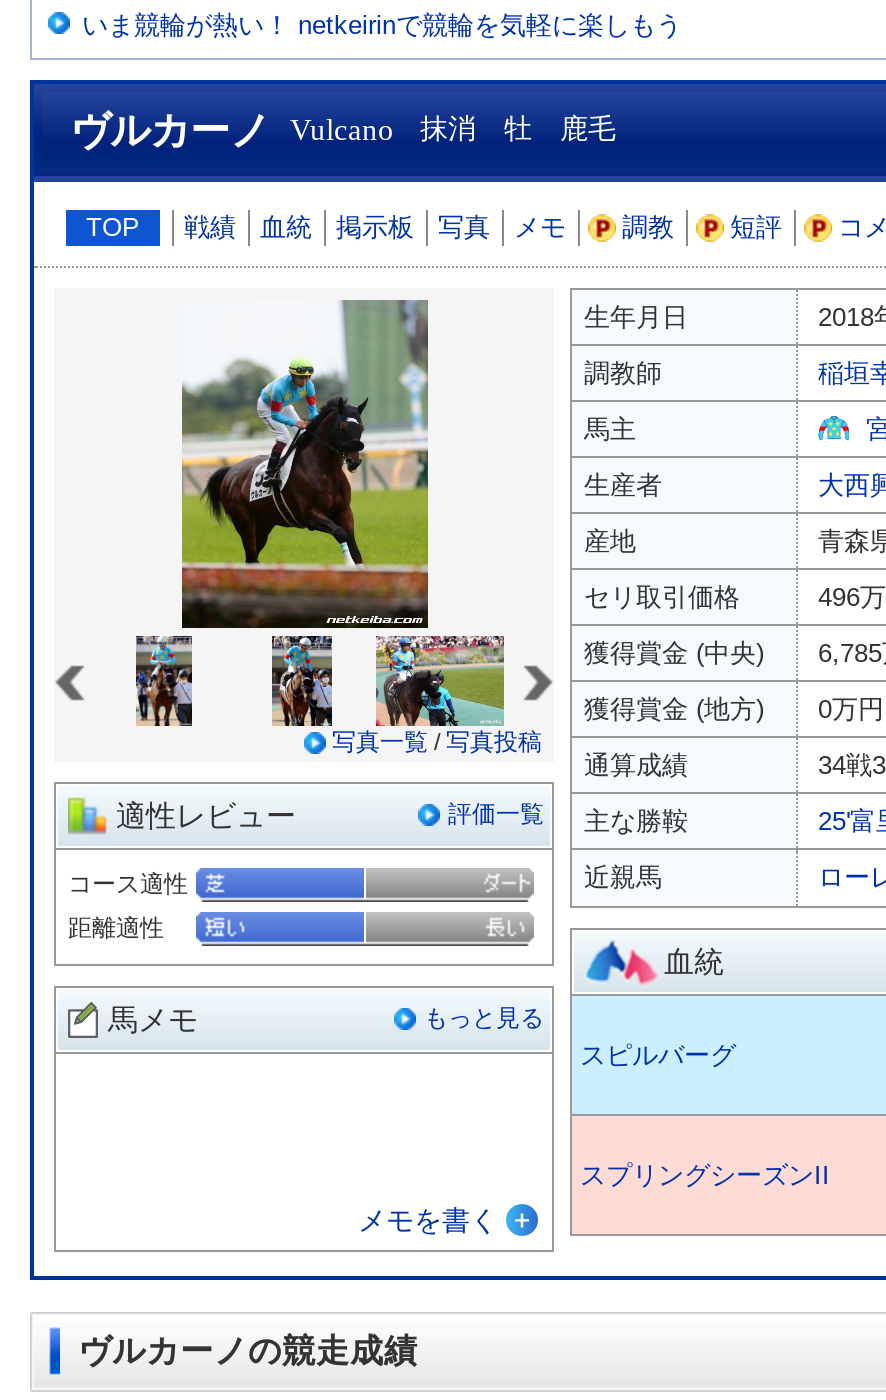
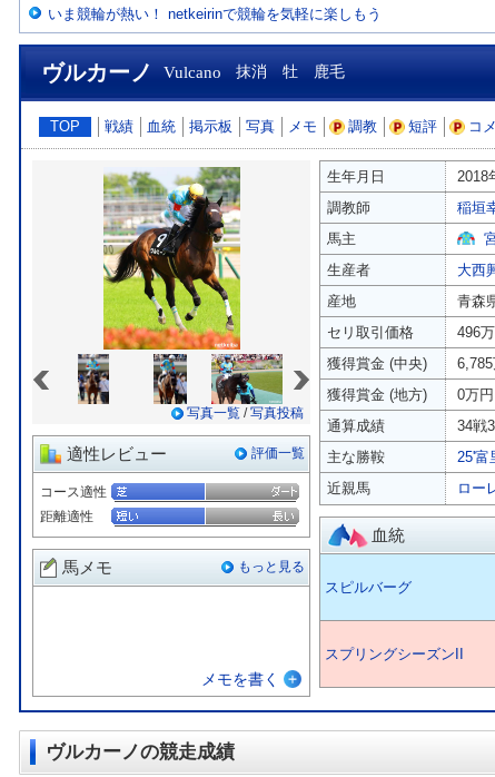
[180,298,430,630] [image] -> [102,167,241,351] [image]

